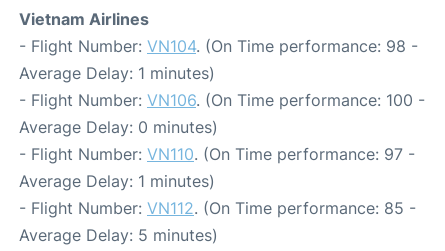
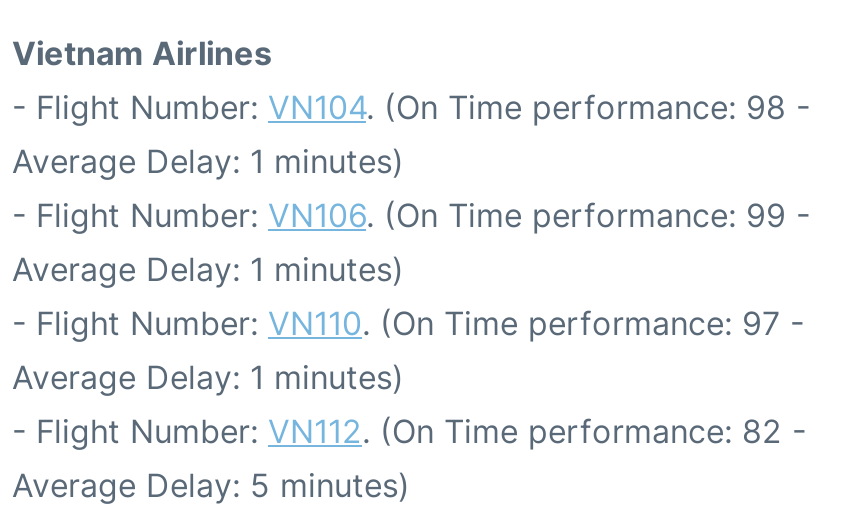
[19,90,425,110] - Flight Number: VN106. (On Time performance: 100 - -> [12,196,810,236] - Flight Number: VN106. (On Time performance: 99 -
[19,117,218,137] Average Delay: 0 minutes) -> [12,250,404,290] Average Delay: 1 minutes)
[19,198,416,218] - Flight Number: VN112. (On Time performance: 85 - -> [12,412,806,452] - Flight Number: VN112. (On Time performance: 82 -

